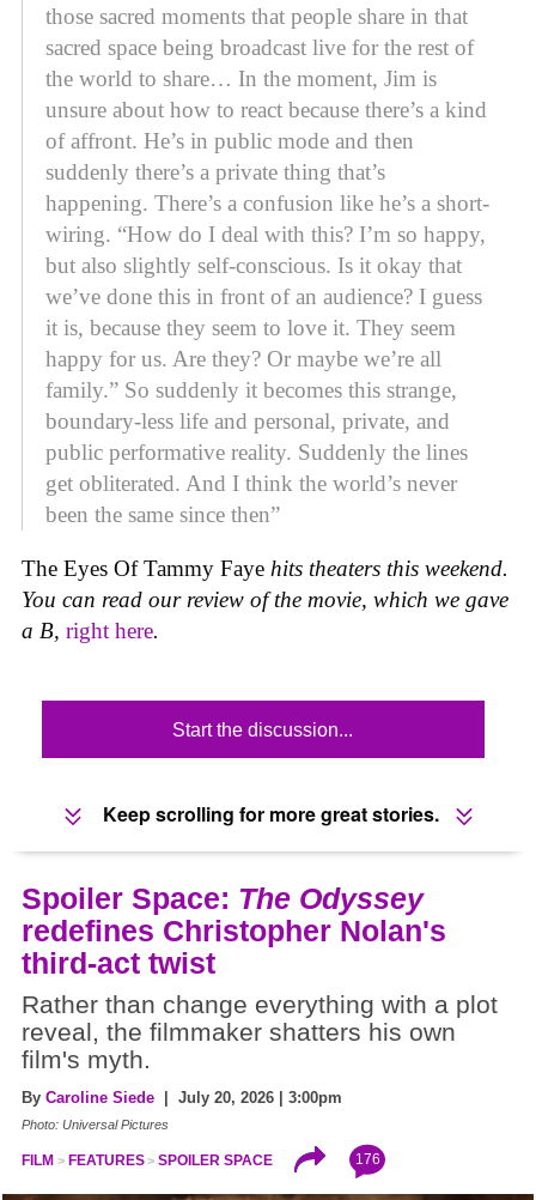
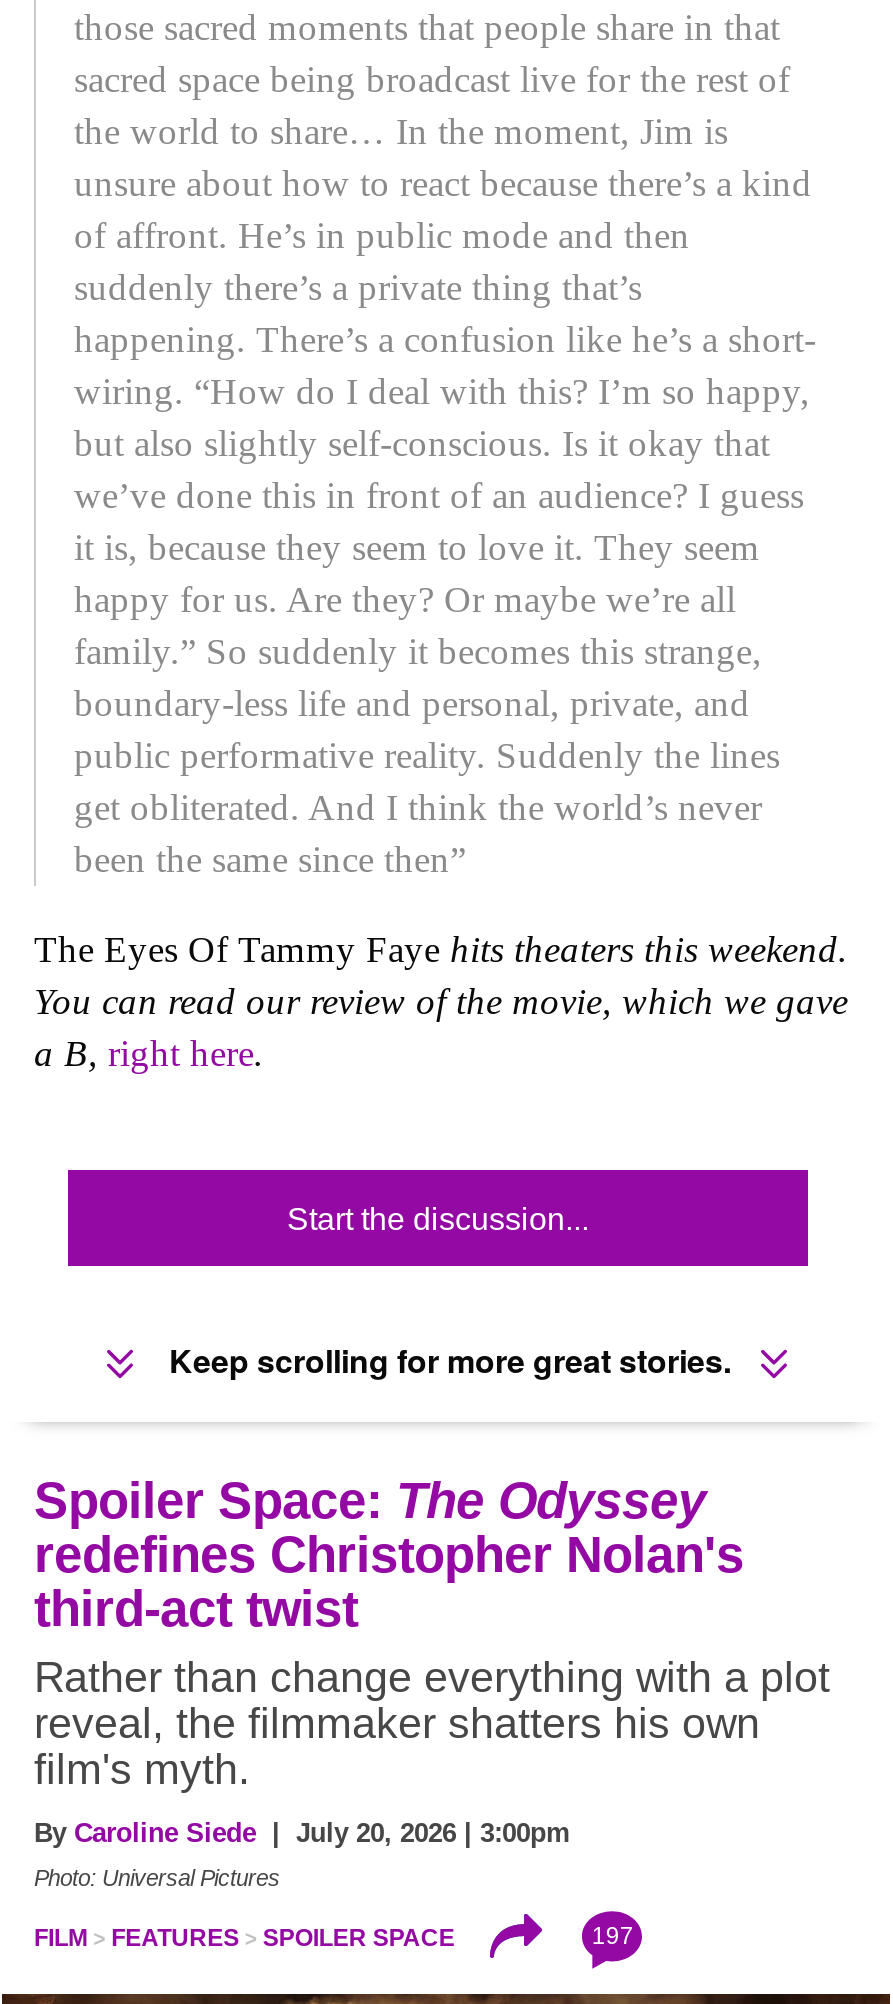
[355,1151,380,1167] 176 -> [592,1922,634,1950] 197

